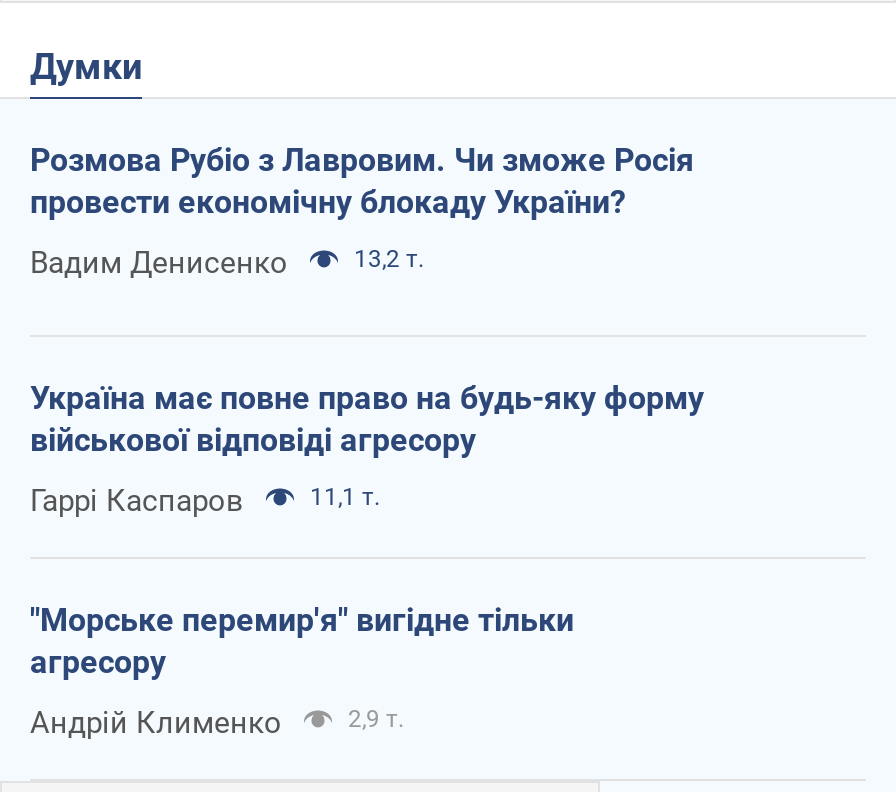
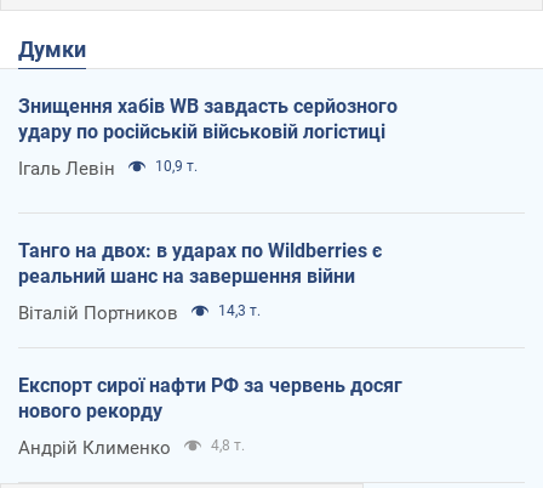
[30,140,694,220] Розмова Рубіо з Лавровим. Чи зможе Росія | провести економічну блокаду України? -> [18,94,398,143] Знищення хабів WB завдасть серйозного | удару по російській військовій логістиці
[30,244,424,280] Вадим Денисенко | 13,2 т. -> [18,157,198,179] Ігаль Левін | 10,9 т.
[30,378,704,458] Україна має повне право на будь-яку форму | військової відповіді агресору -> [18,239,382,287] Танго на двох: в ударах по Wildberries є | реальний шанс на завершення війни
[30,482,380,518] Гаррі Каспаров | 11,1 т. -> [18,302,261,324] Віталій Портников | 14,3 т.
[30,600,574,680] "Морське перемир'я" вигідне тільки | агресору -> [18,374,402,422] Експорт сирої нафти РФ за червень досяг | нового рекорду
[348,704,404,732] 2,9 т. -> [211,437,245,454] 4,8 т.

